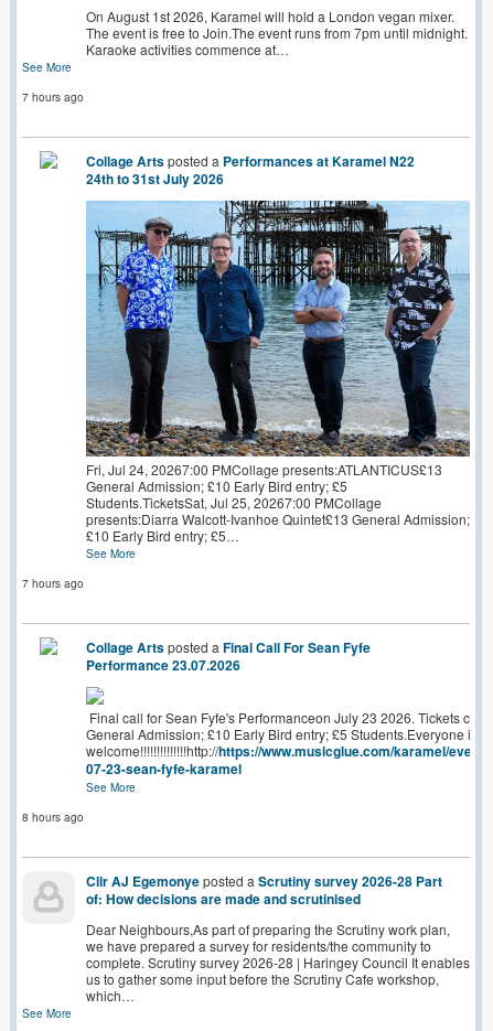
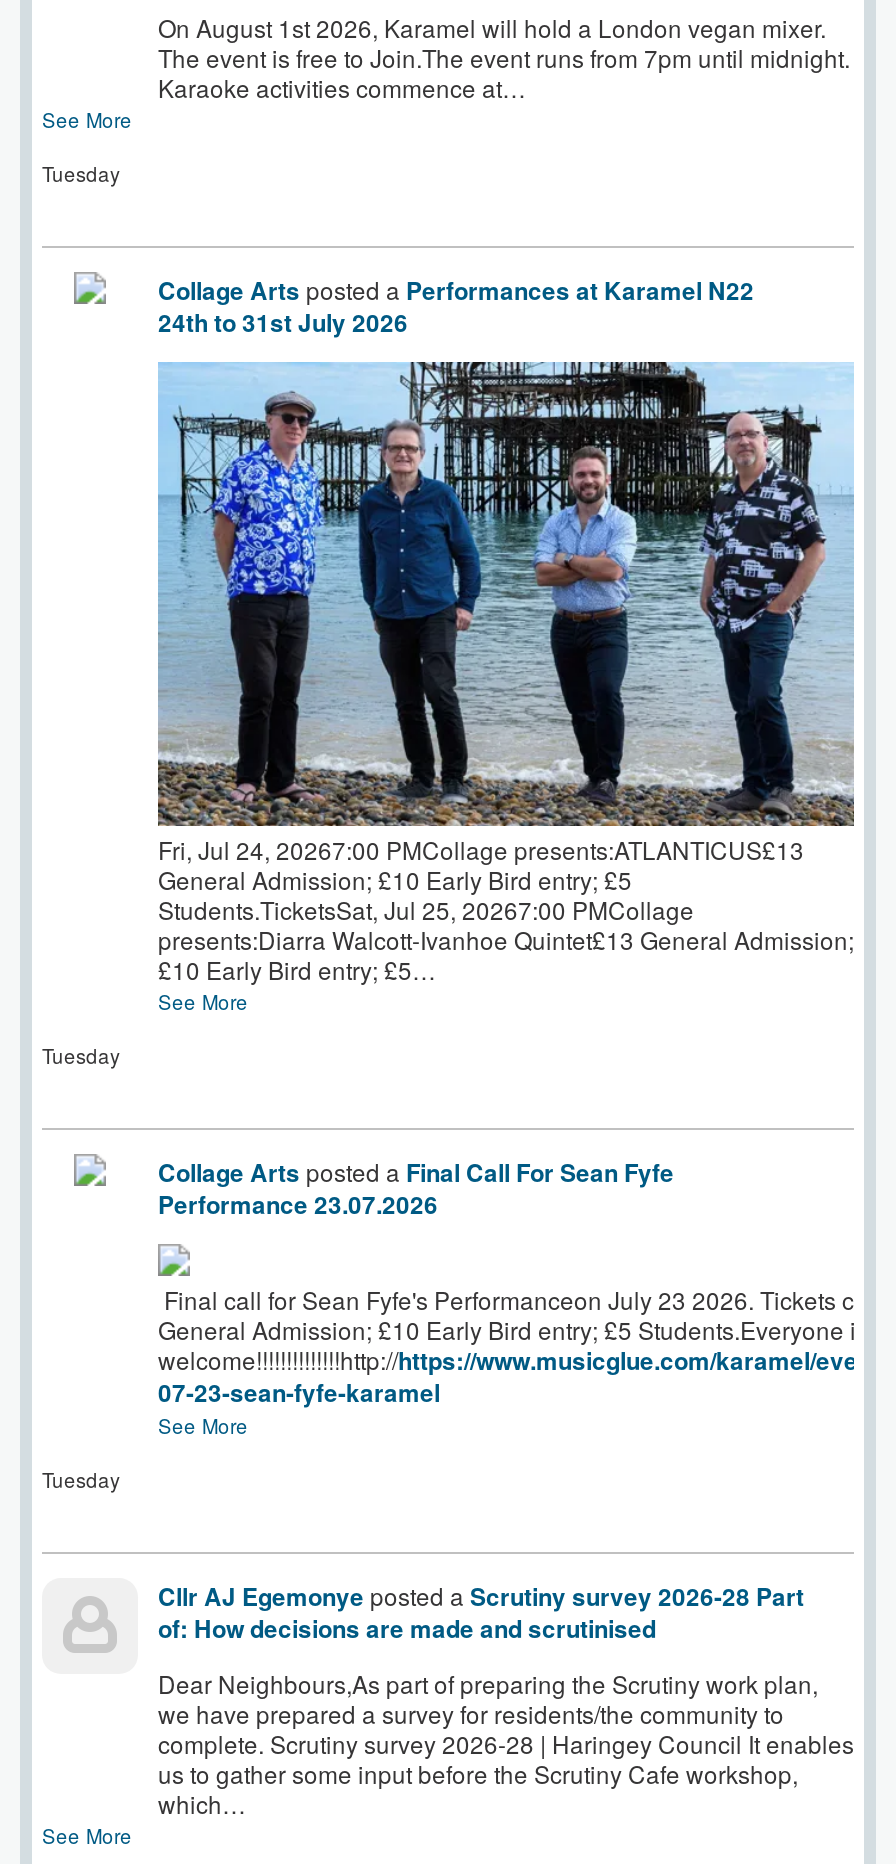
[22,89,84,105] 7 hours ago -> [42,160,120,188] Tuesday
[22,575,84,591] 7 hours ago -> [42,1041,120,1069] Tuesday
[22,809,84,824] 8 hours ago -> [42,1465,120,1493] Tuesday

